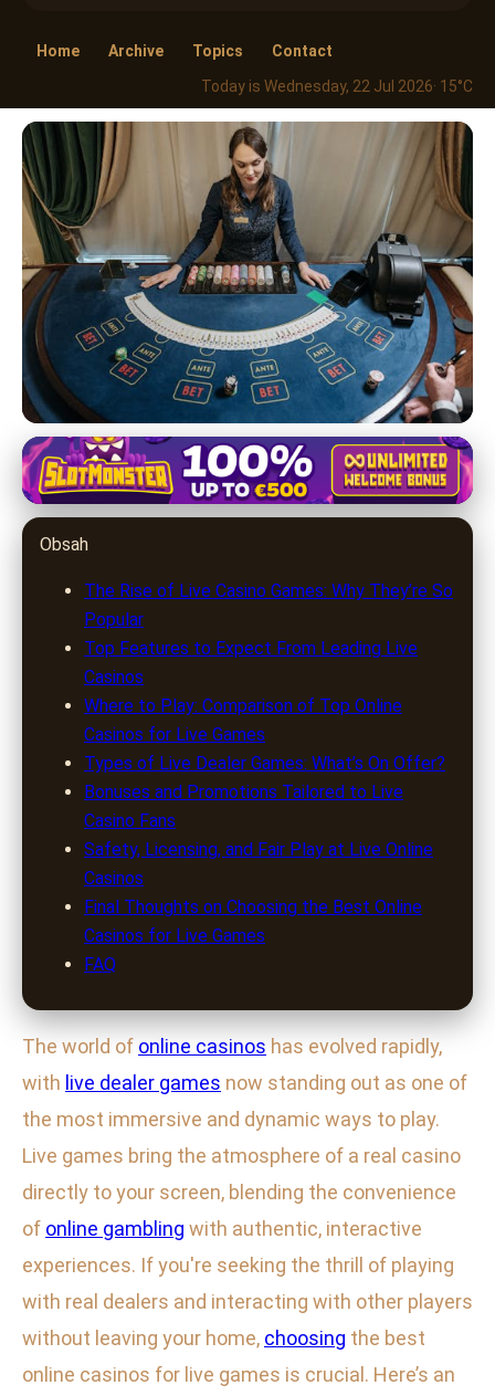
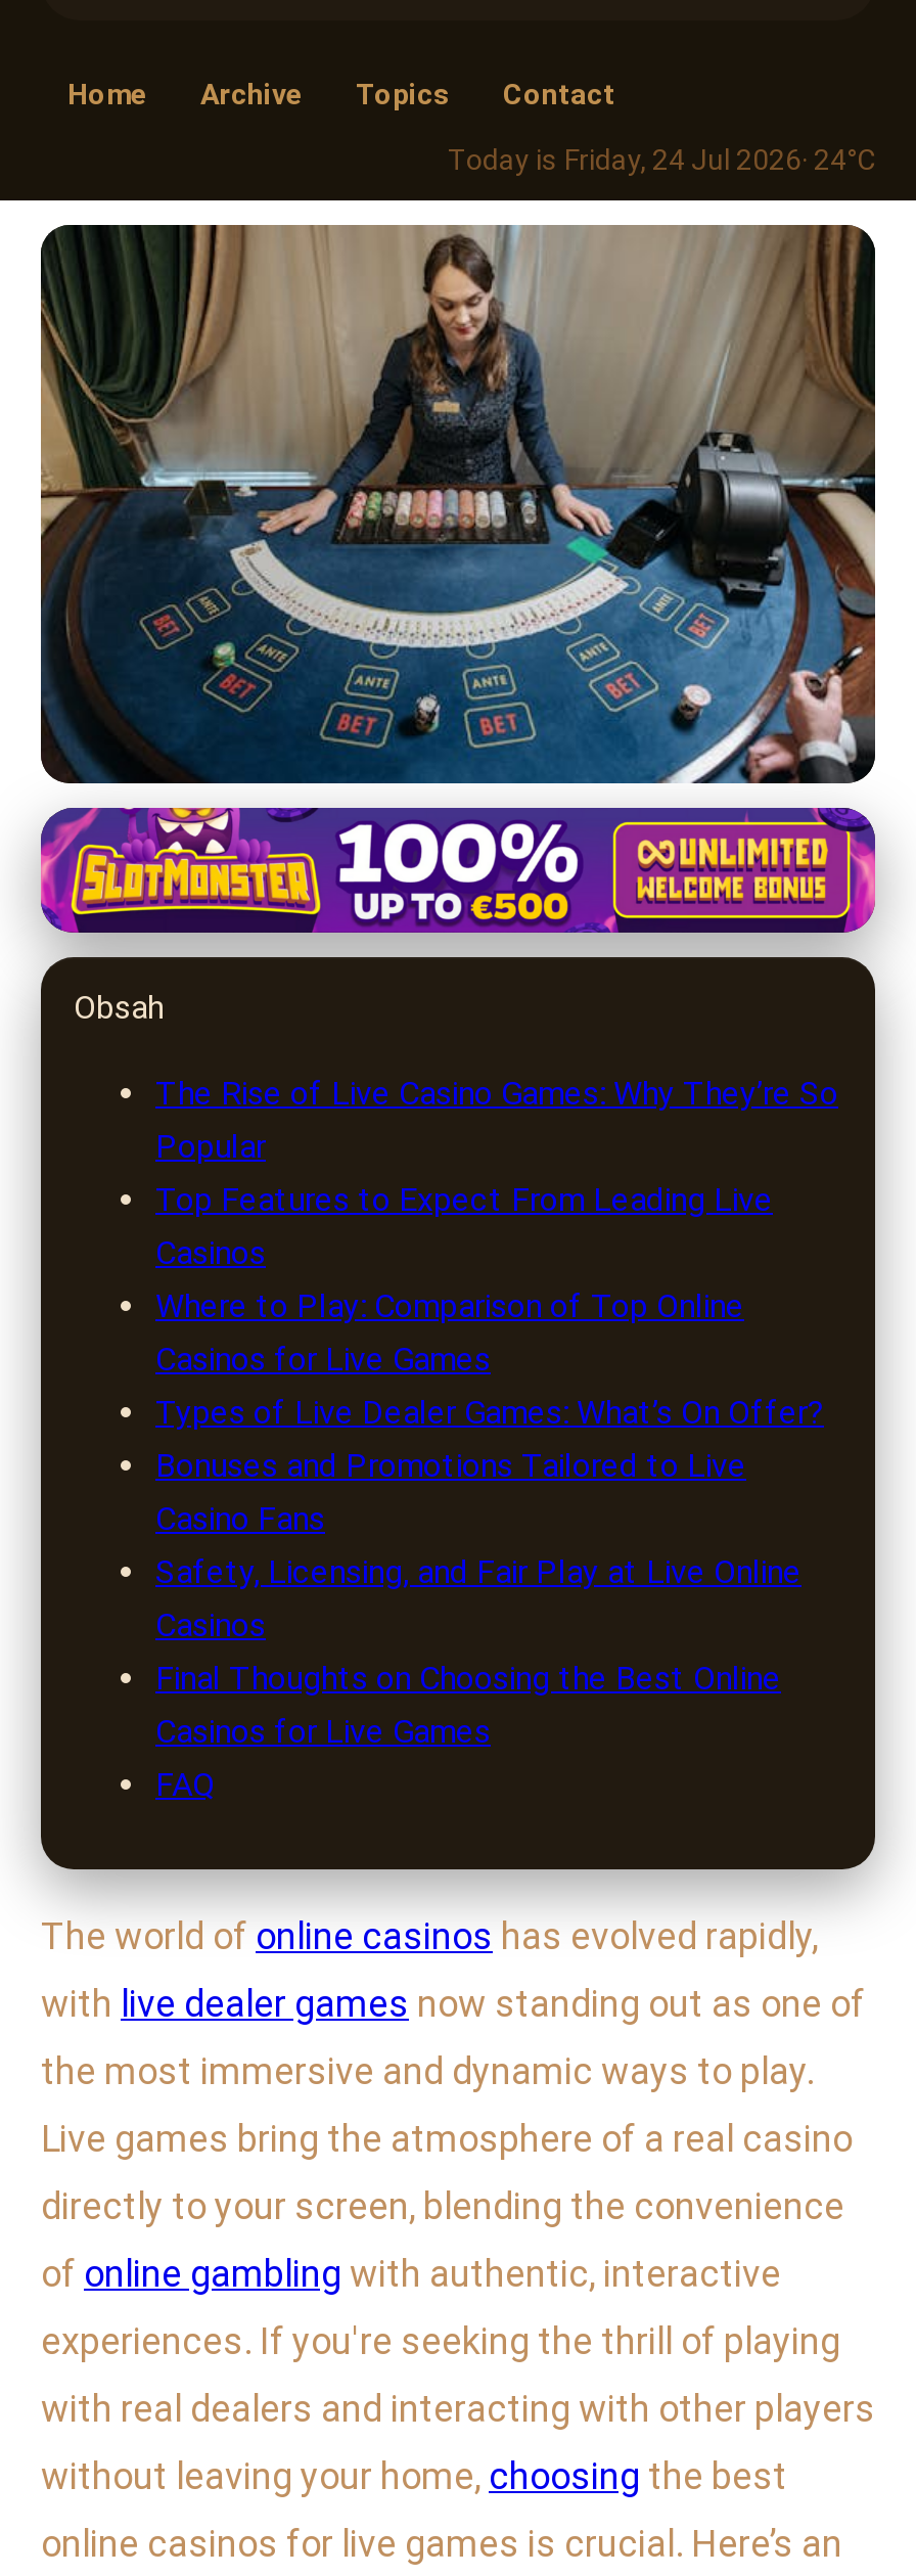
[201,77,473,95] Today is Wednesday, 22 Jul 2026 · 15°C -> [448,143,875,176] Today is Friday, 24 Jul 2026 · 24°C

